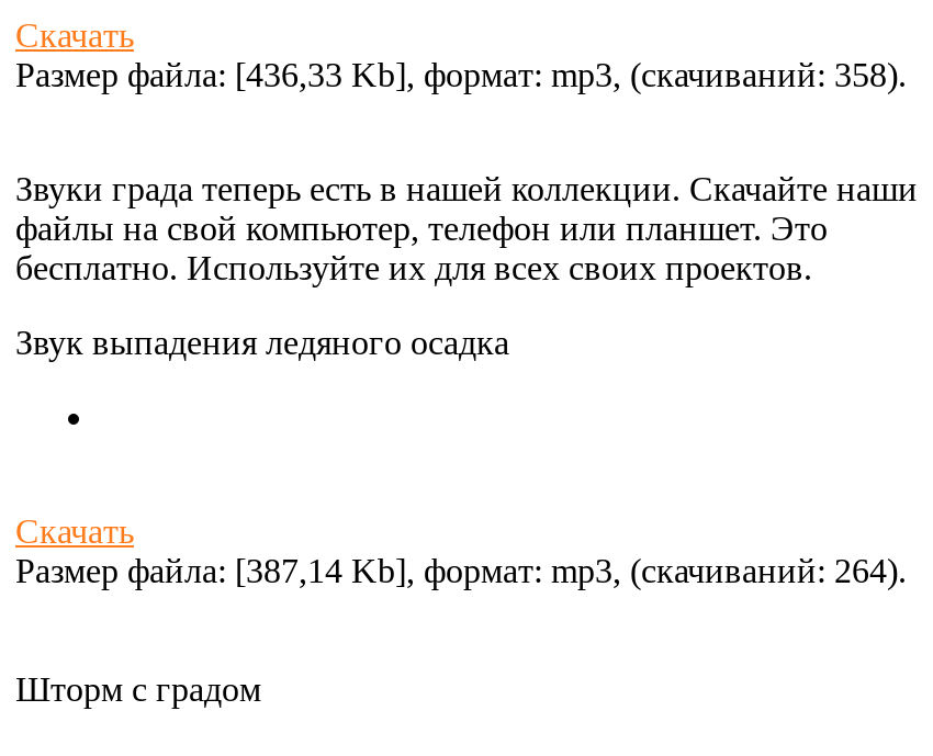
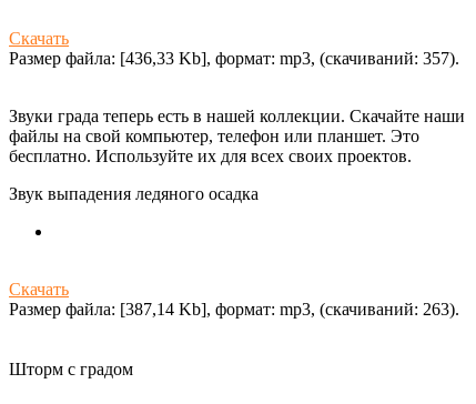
[15,56,907,93] Размер файла: [436,33 Kb], формат: mp3, (cкачиваний: 358). -> [9,49,459,68] Размер файла: [436,33 Kb], формат: mp3, (cкачиваний: 357).
[15,552,907,589] Размер файла: [387,14 Kb], формат: mp3, (cкачиваний: 264). -> [9,300,459,318] Размер файла: [387,14 Kb], формат: mp3, (cкачиваний: 263).

